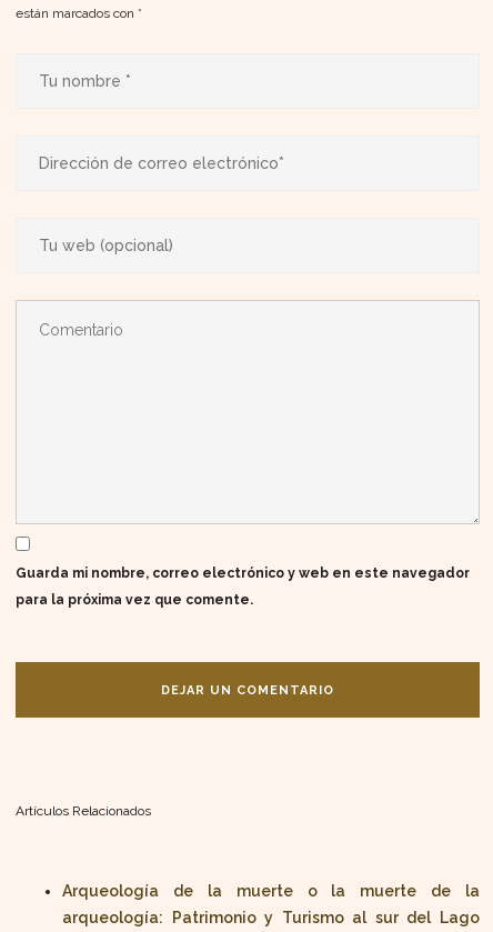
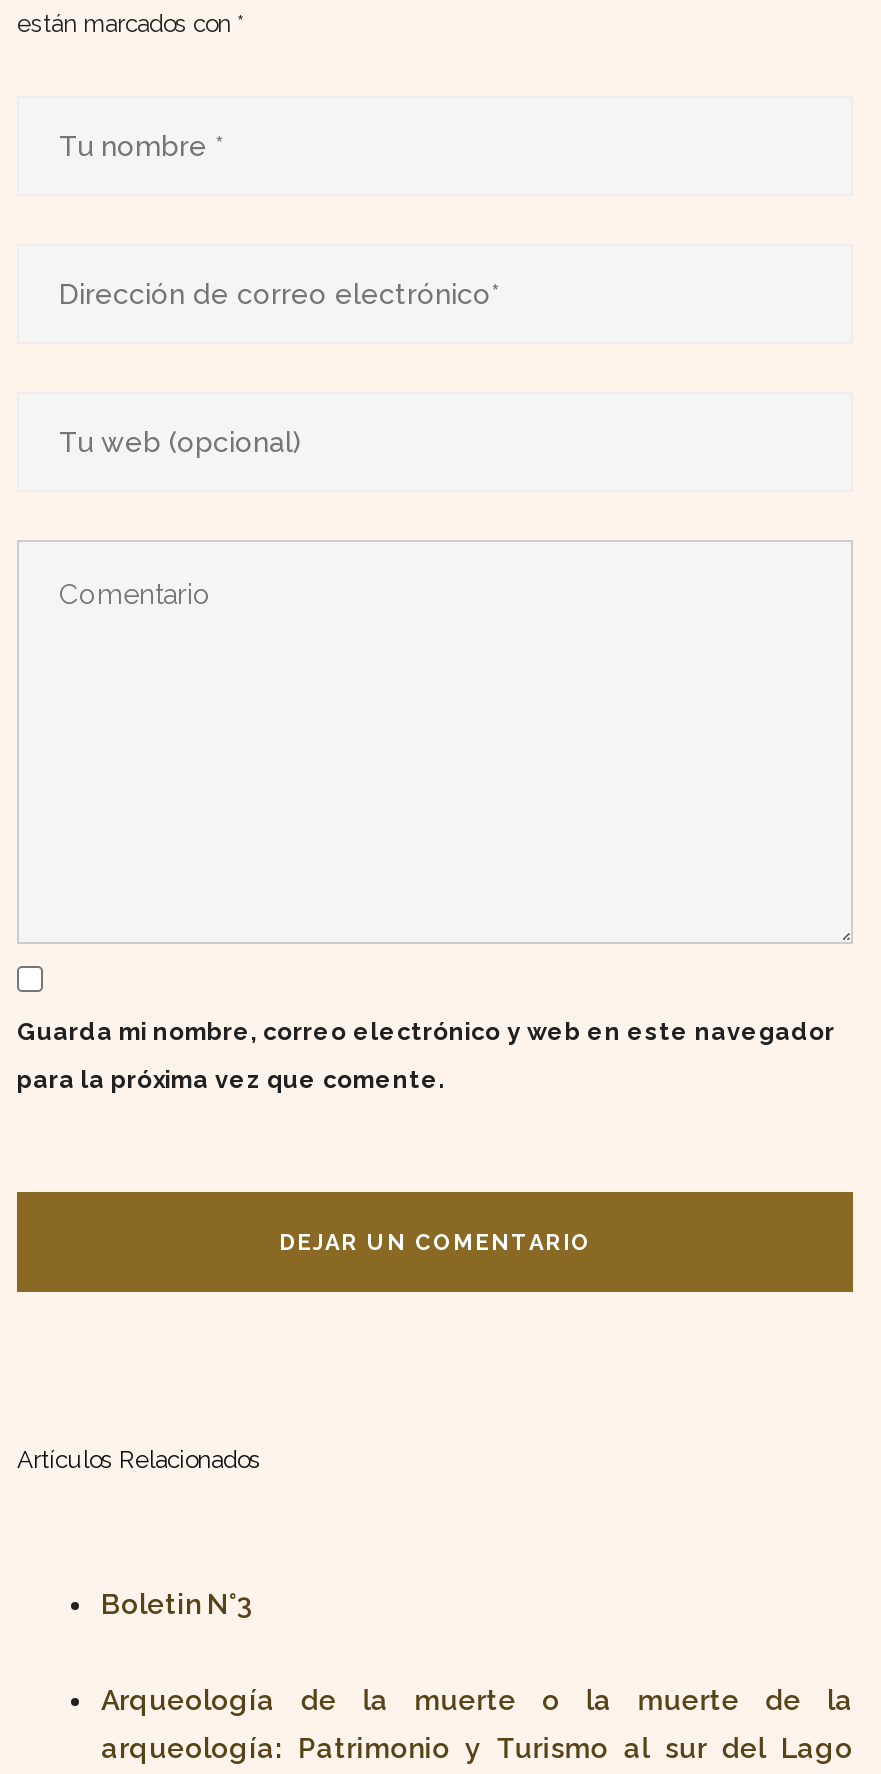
none -> [101,1588,251,1620] Boletin N°3

